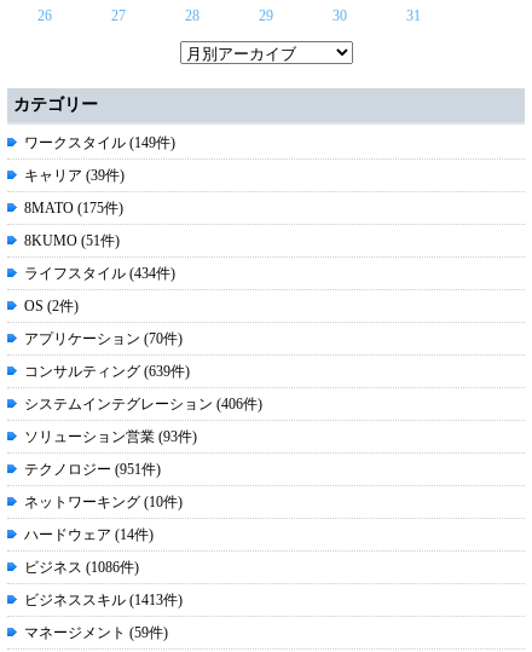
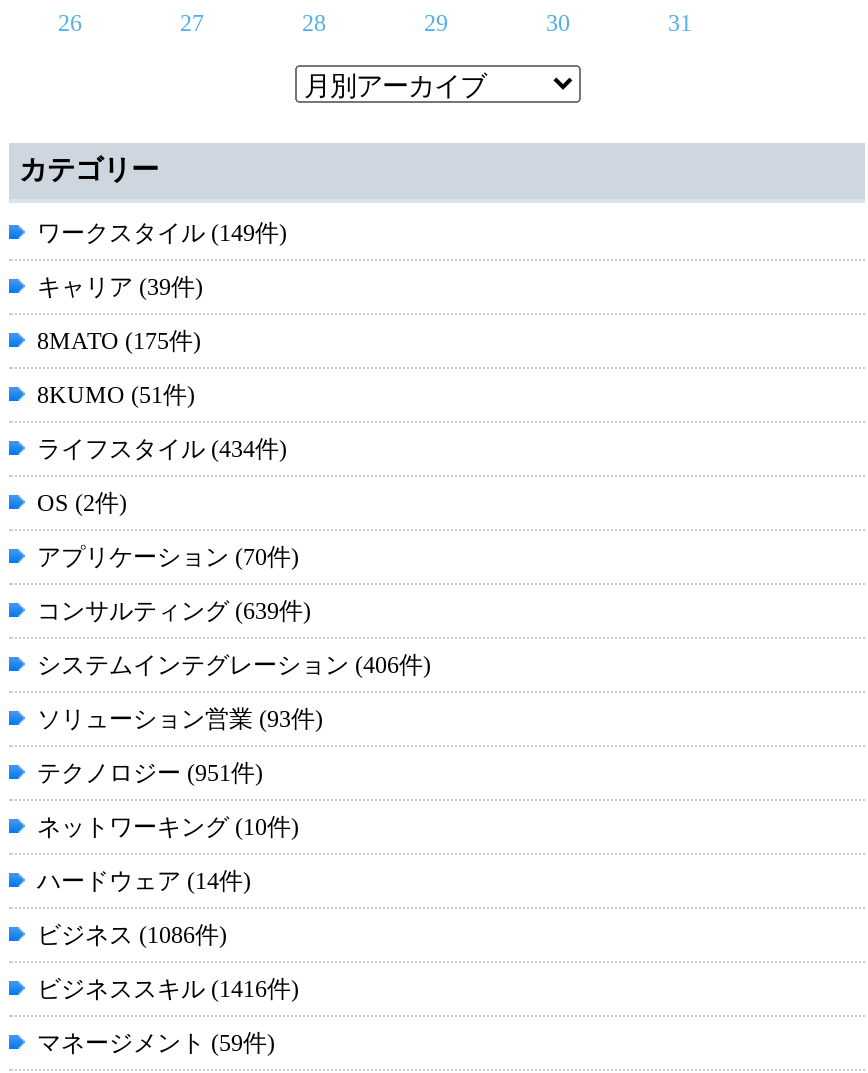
[24,591,183,608] ビジネススキル (1413件) -> [37,974,299,1002] ビジネススキル (1416件)

